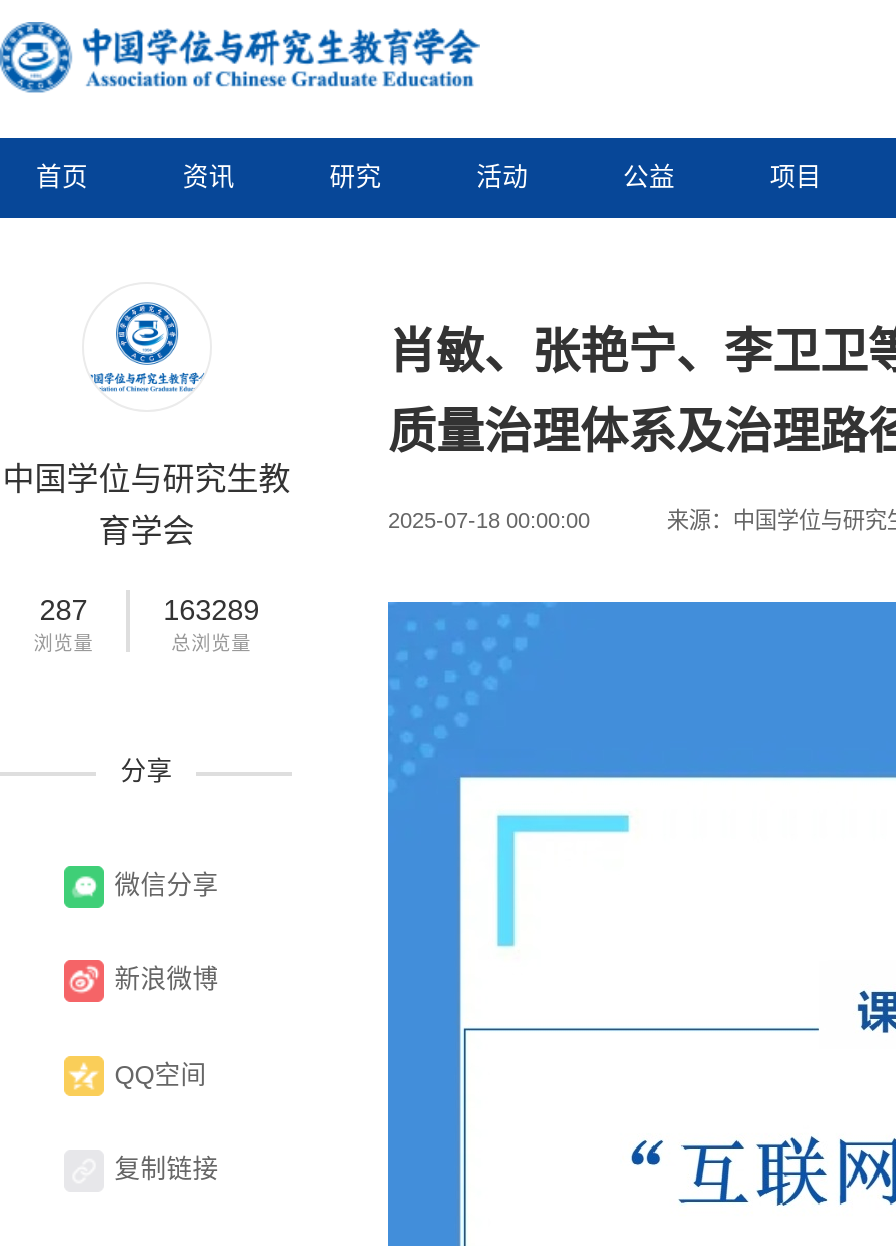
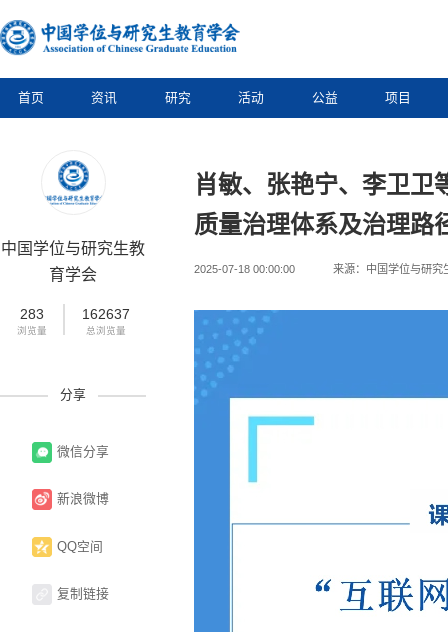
[40,593,88,625] 287 -> [20,306,44,322] 283
[163,593,259,625] 163289 -> [82,306,130,322] 162637

